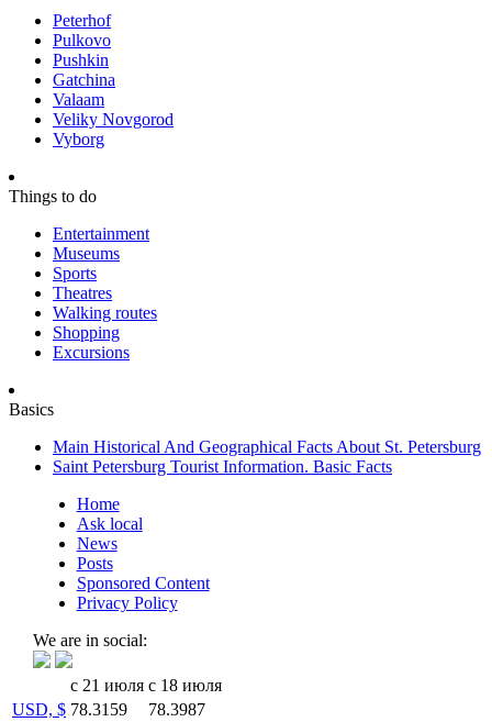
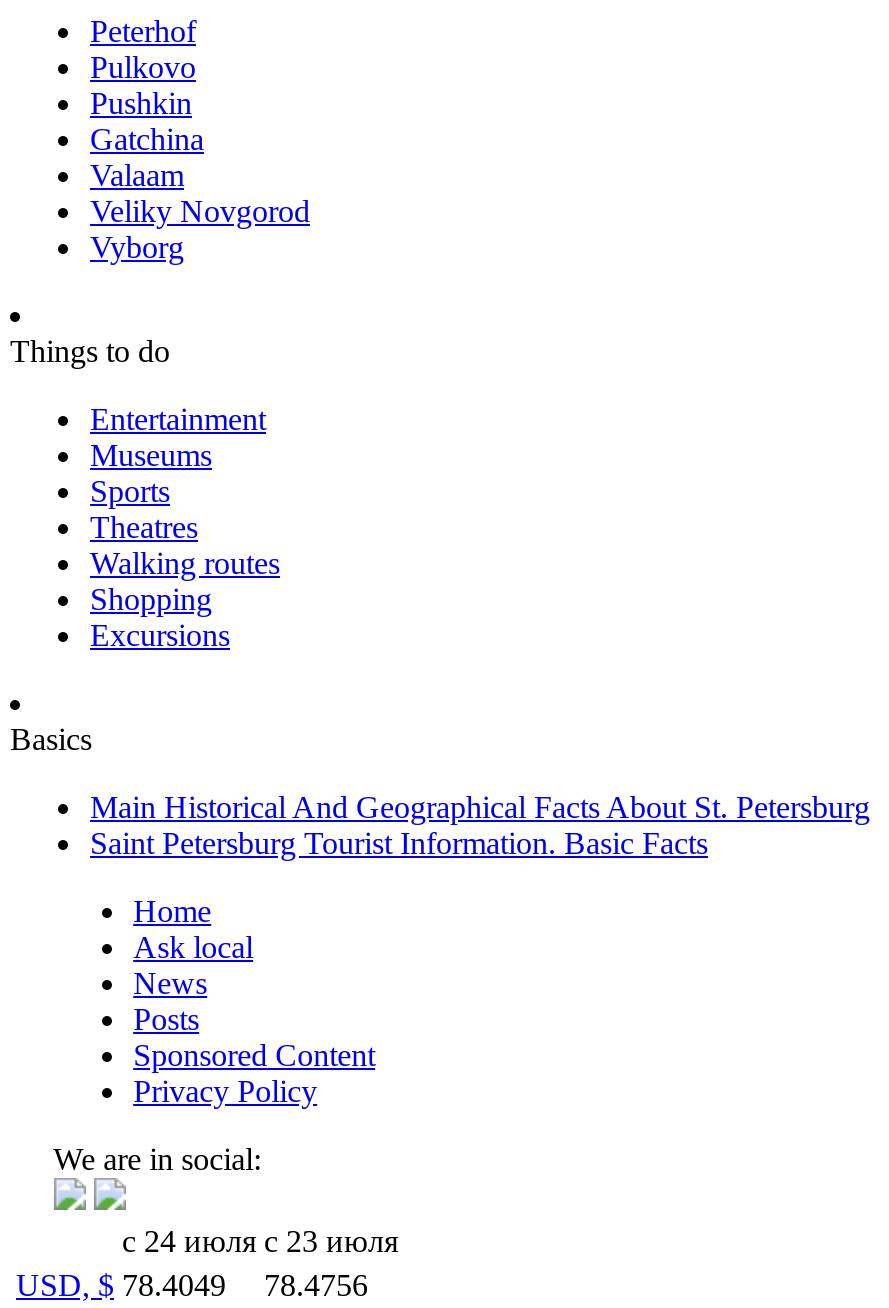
[70,676,222,694] с 21 июля с 18 июля -> [122,1224,398,1258] с 24 июля с 23 июля
[70,700,127,719] 78.3159 -> [122,1268,226,1302] 78.4049
[148,700,205,719] 78.3987 -> [264,1268,368,1302] 78.4756

